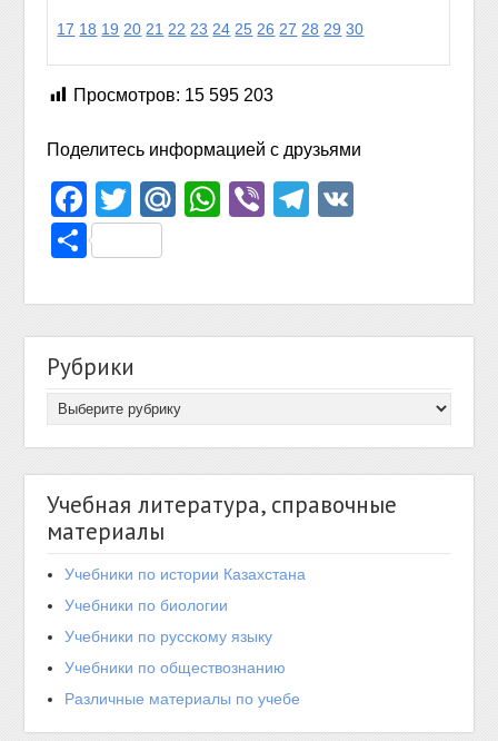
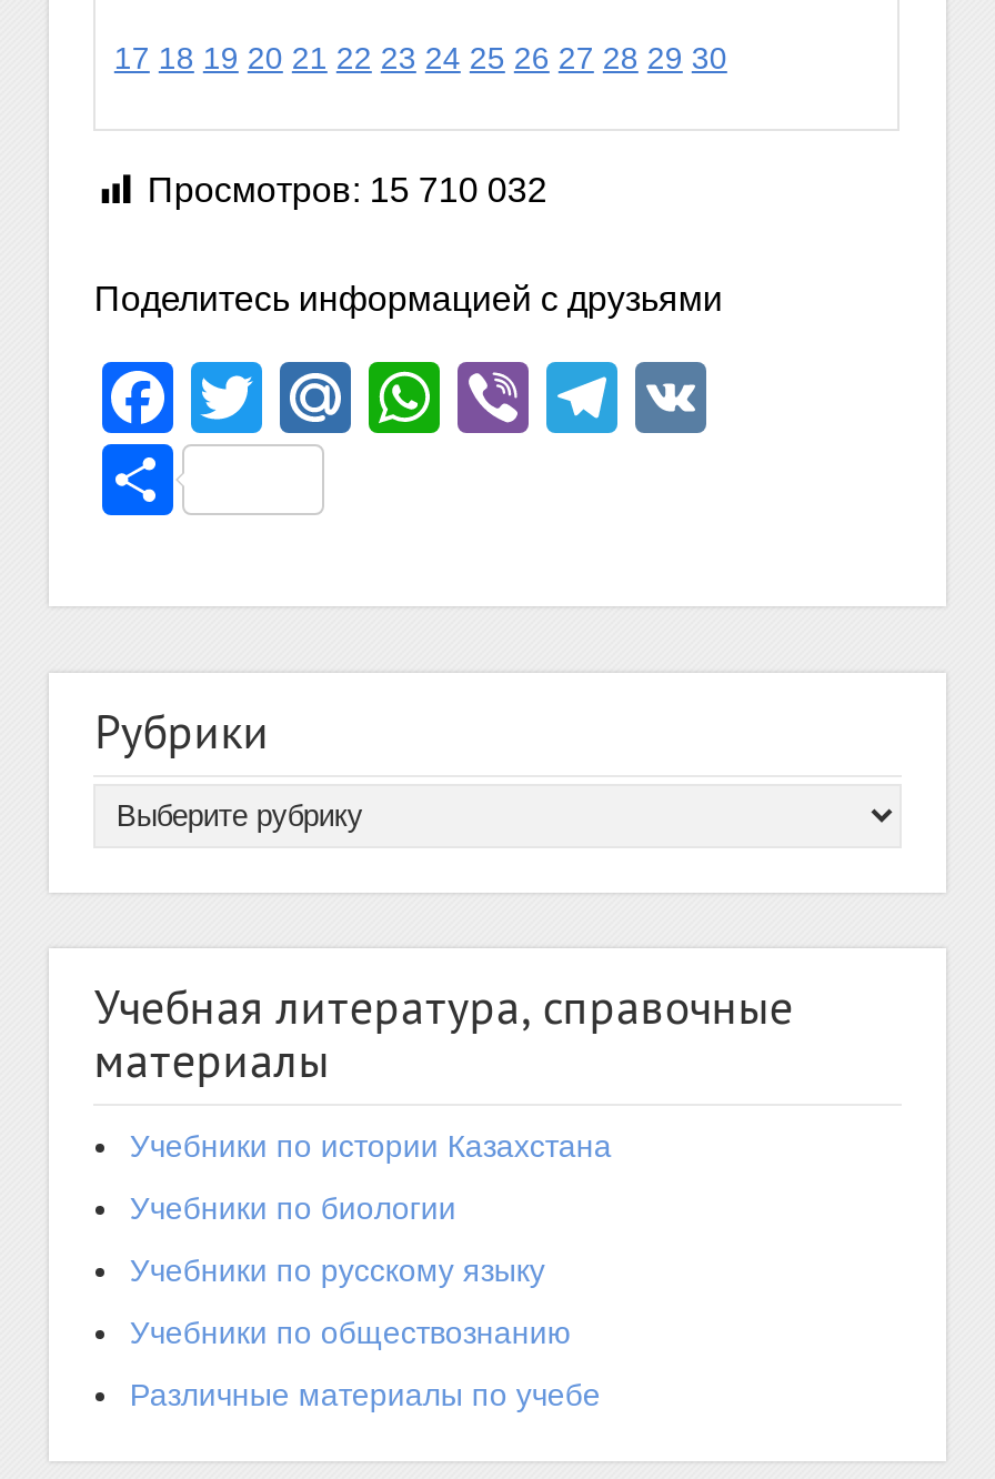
[74,86,274,105] Просмотров: 15 595 203 -> [147,171,547,209] Просмотров: 15 710 032

